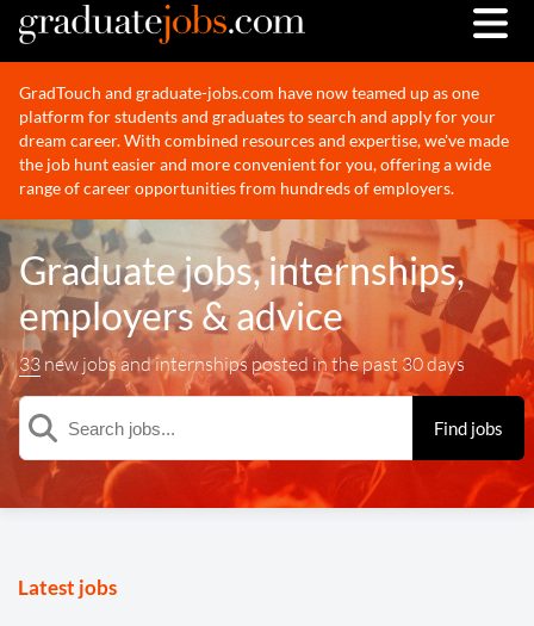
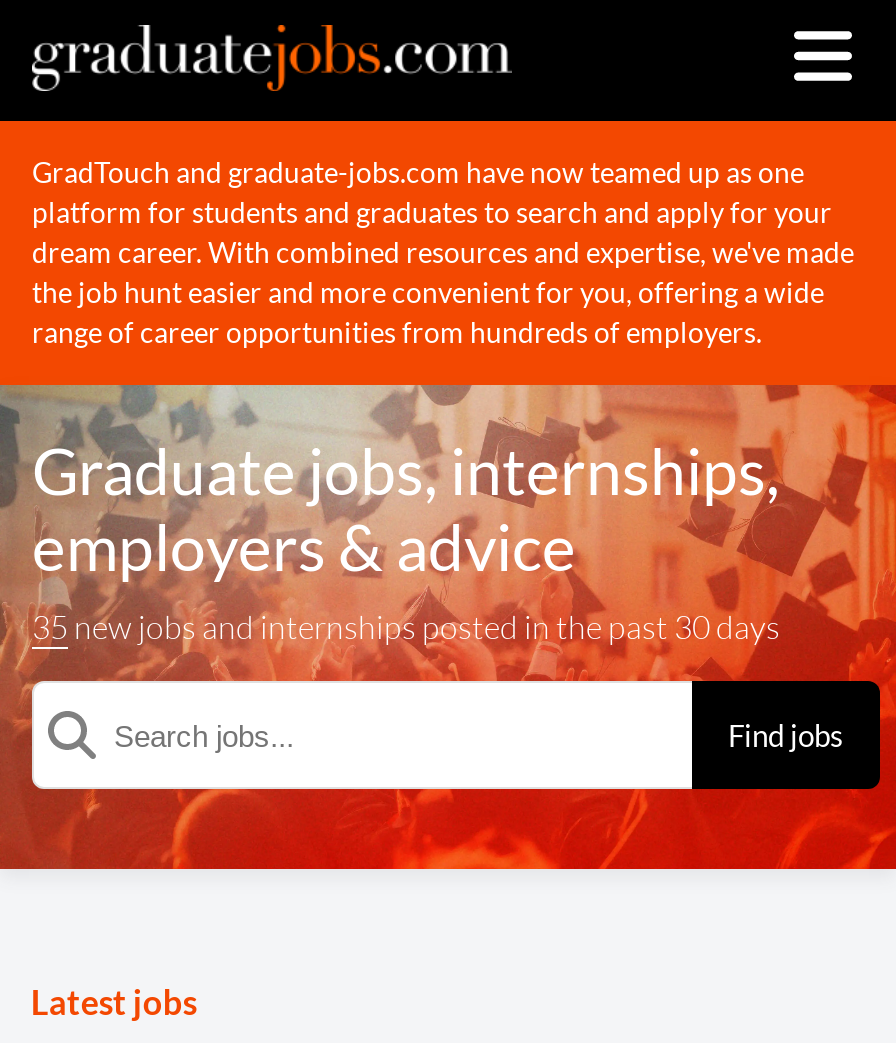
[19,352,465,376] 33 new jobs and internships posted in the past 30 days -> [32,607,780,647] 35 new jobs and internships posted in the past 30 days

